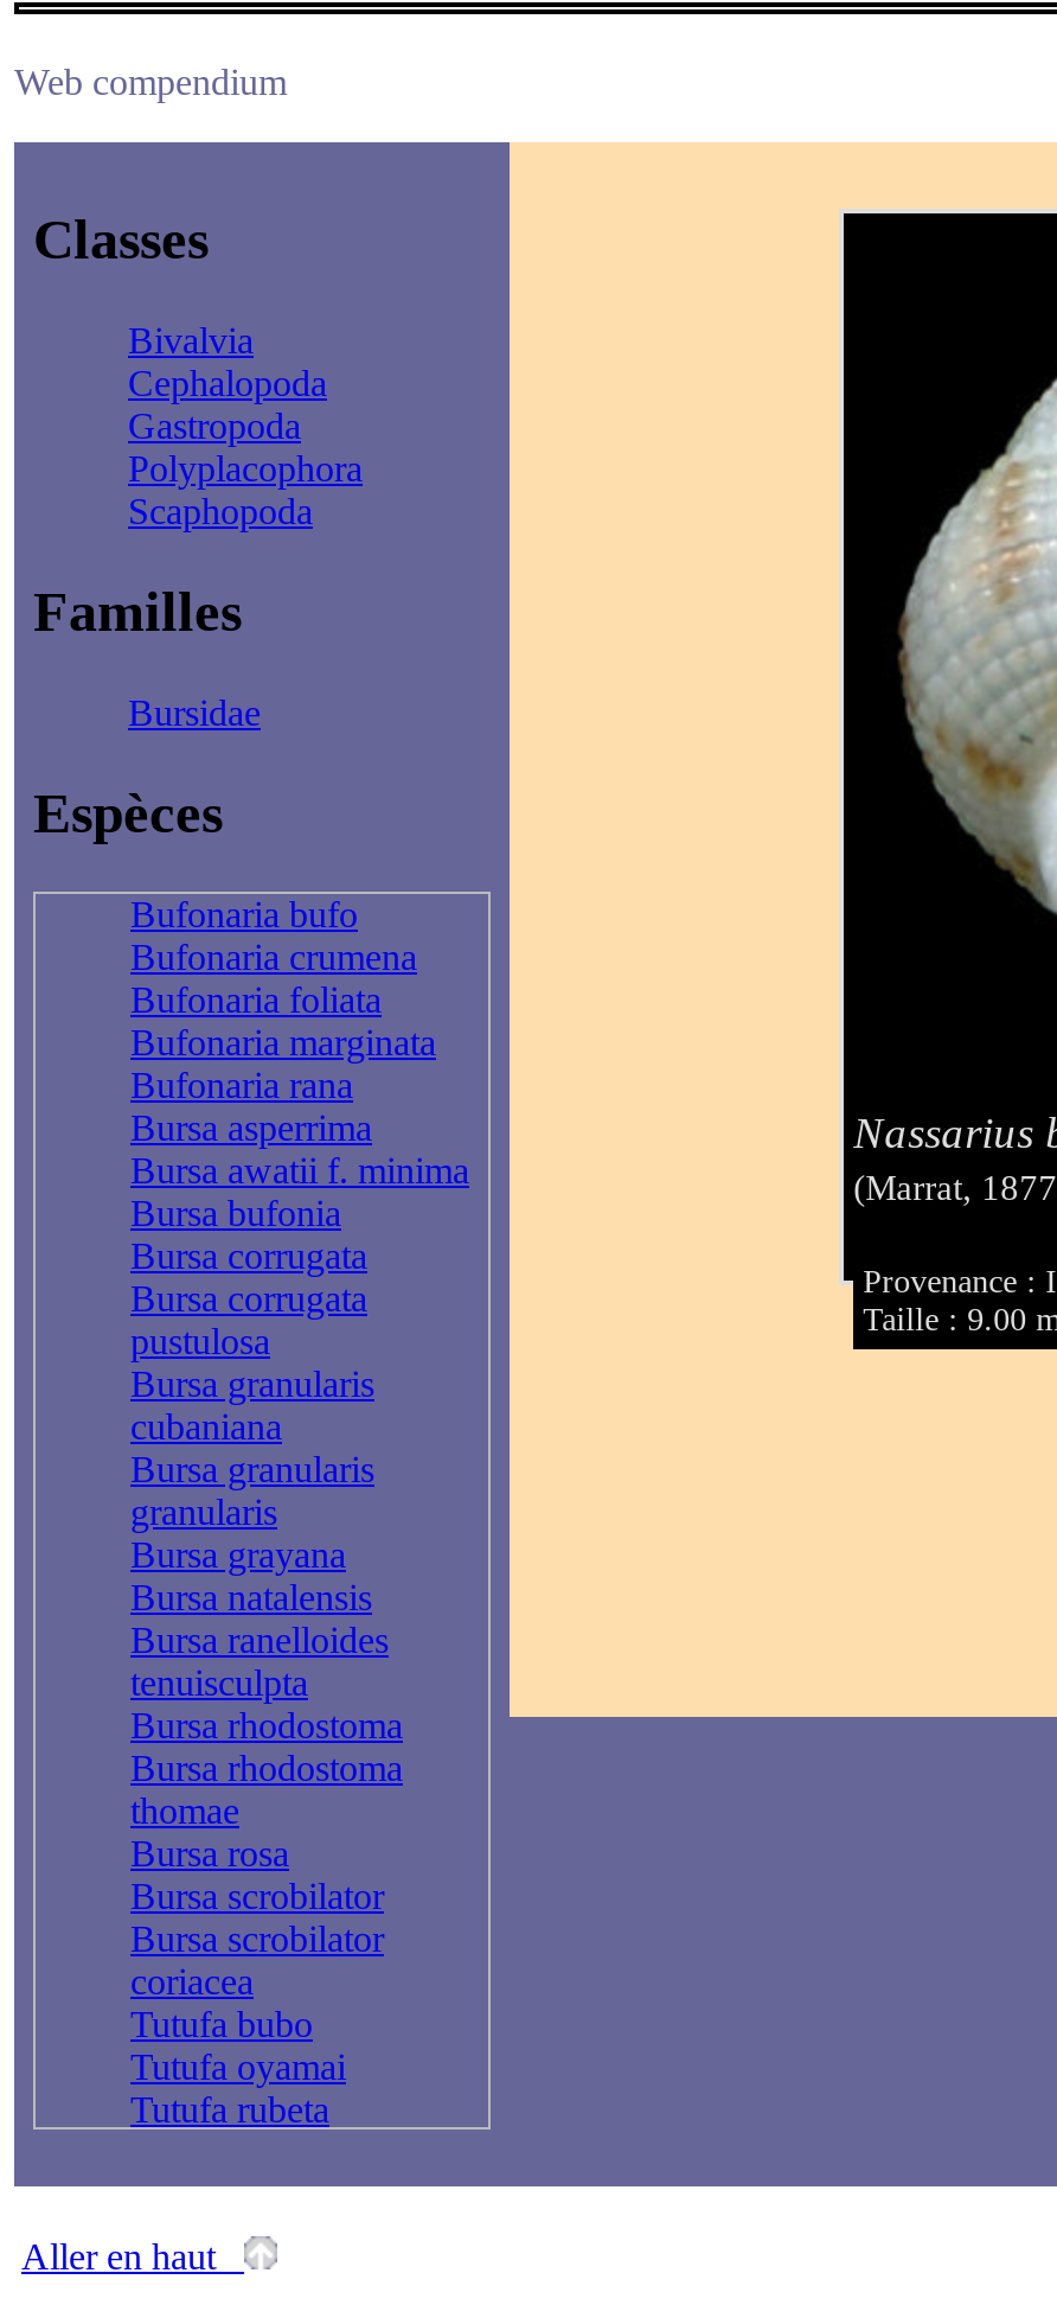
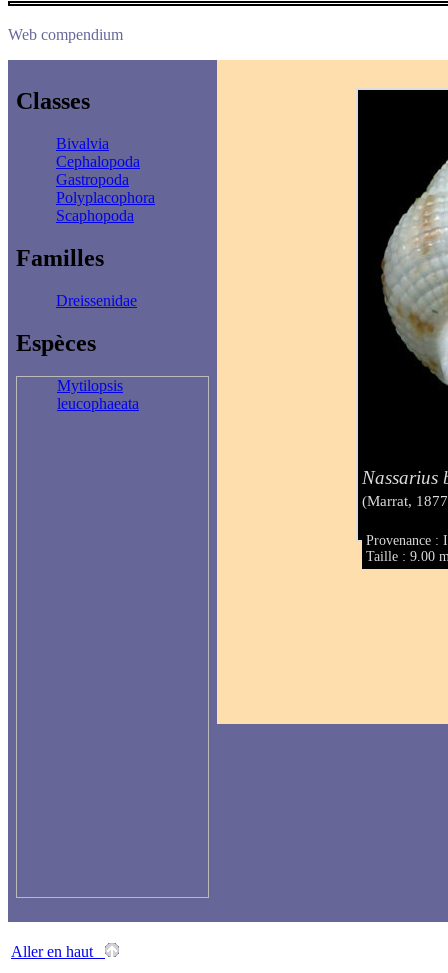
[128,691,261,732] Bursidae -> [56,292,137,309] Dreissenidae
[130,895,469,2130] Bufonaria bufo | Bufonaria crumena | Bufonaria foliata | Bufonaria marginata | Bufonaria rana | Bursa asperrima | Bursa awatii f. minima | Bursa bufonia | Bursa corrugata | Bursa corrugata | pustulosa | Bursa granularis | cubaniana | Bursa granularis | granularis | Bursa grayana | Bursa natalensis | Bursa ranelloides | tenuisculpta | Bursa rhodostoma | Bursa rhodostoma | thomae | Bursa rosa | Bursa scrobilator | Bursa scrobilator | coriacea | Tutufa bubo | Tutufa oyamai | Tutufa rubeta -> [57,377,139,412] Mytilopsis | leucophaeata

